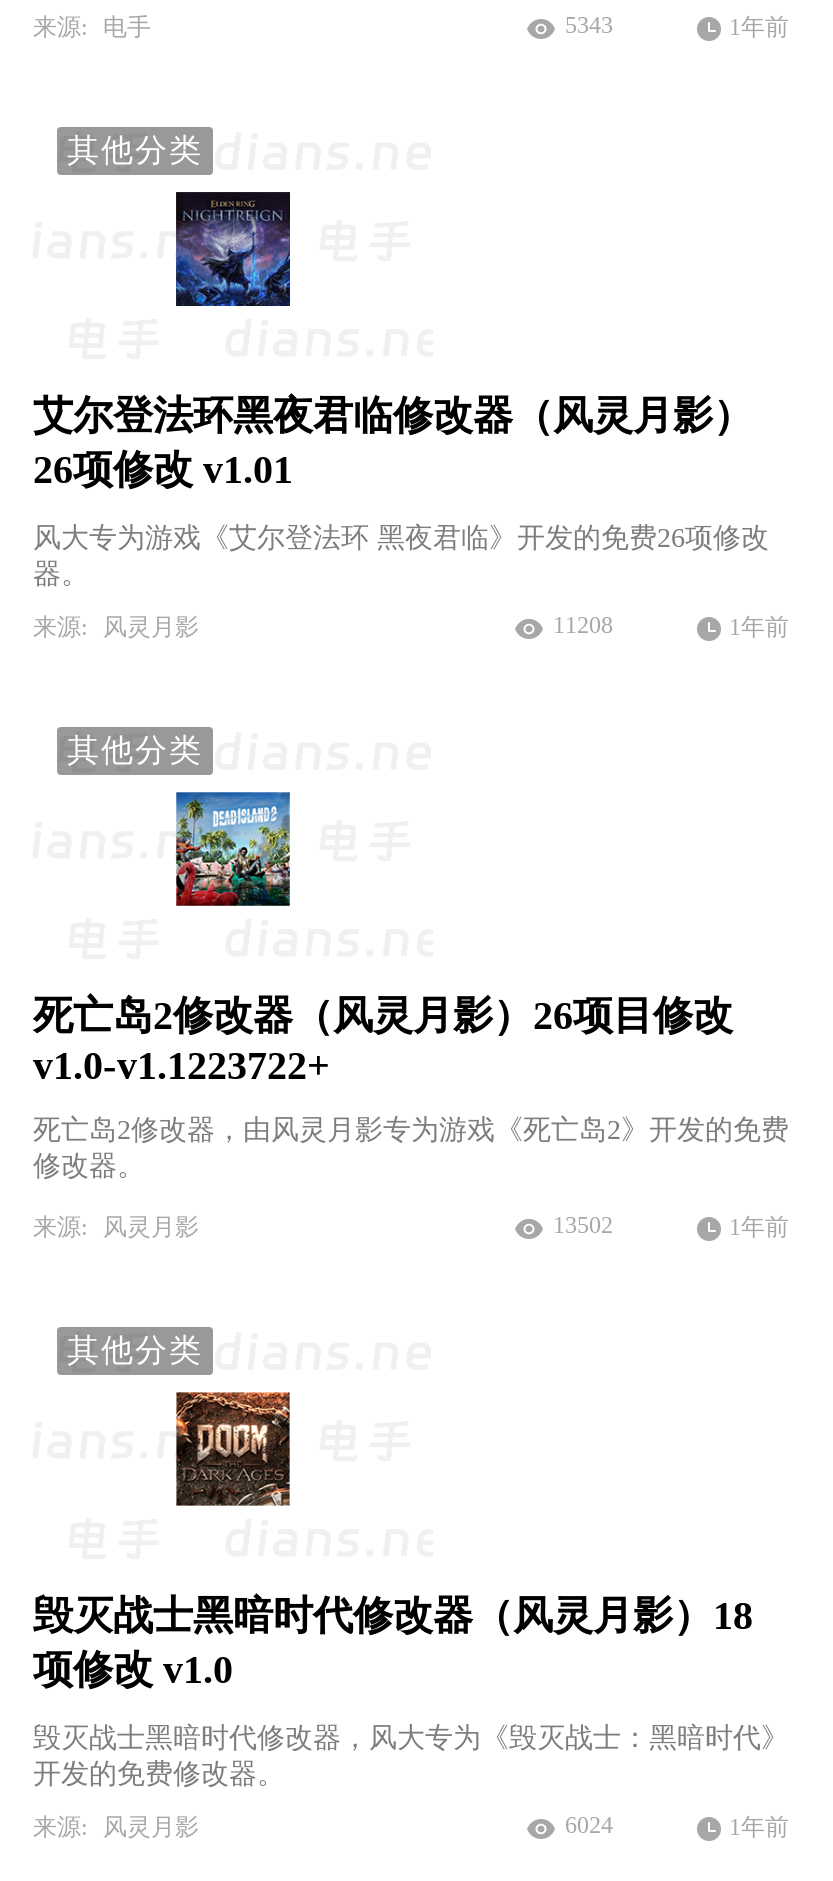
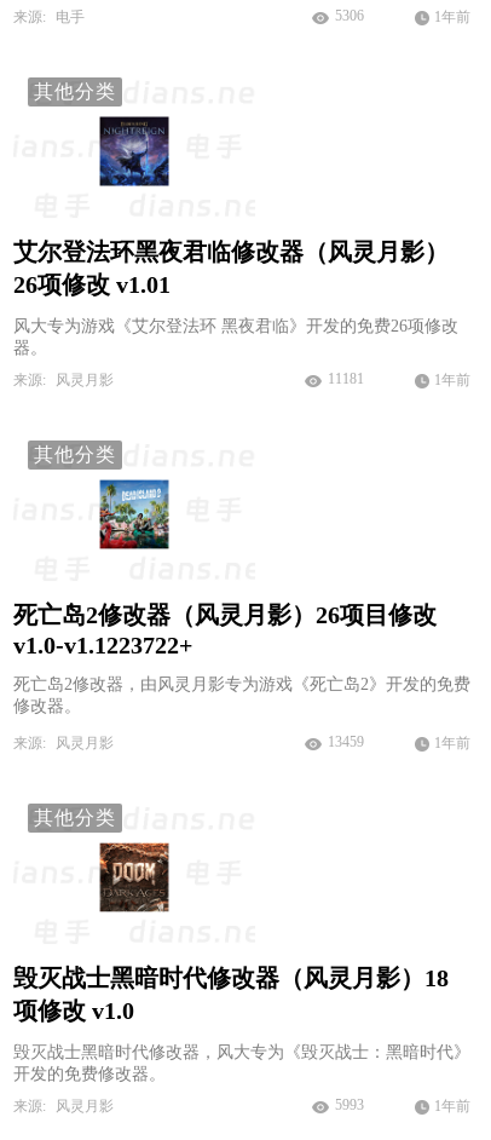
[565,11,613,39] 5343 -> [335,7,364,24] 5306
[553,611,613,639] 11208 -> [328,370,364,387] 11181
[553,1211,613,1239] 13502 -> [328,733,364,750] 13459
[565,1811,613,1839] 6024 -> [335,1096,364,1113] 5993

